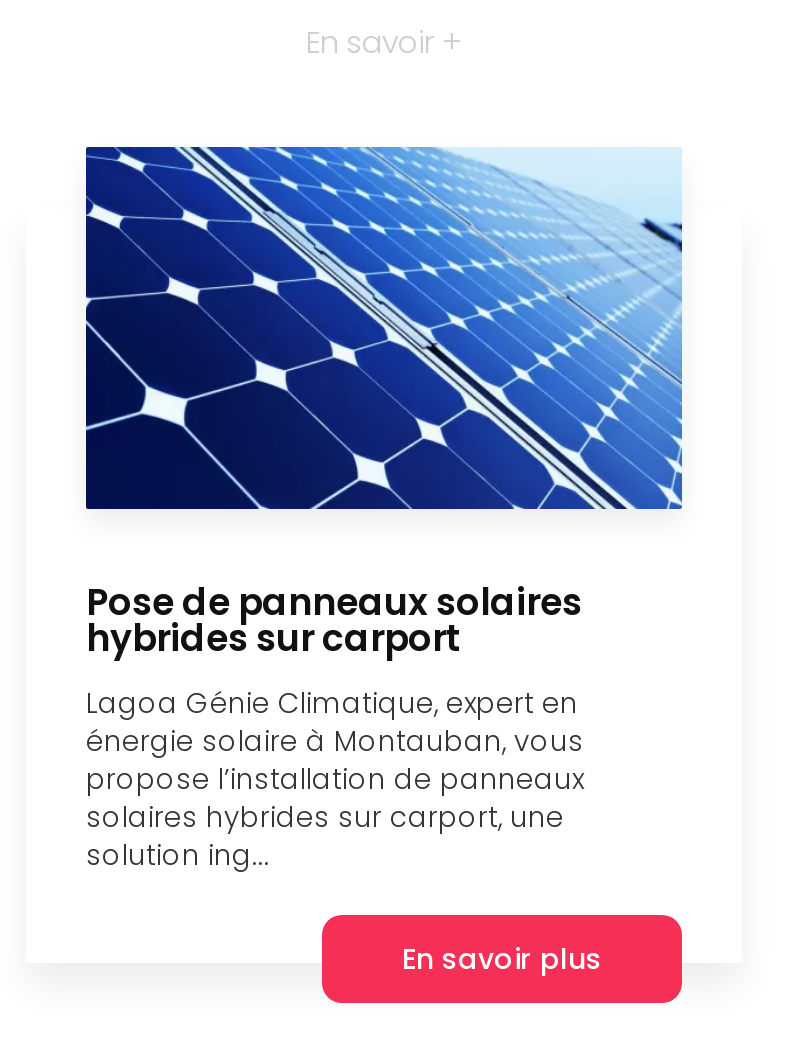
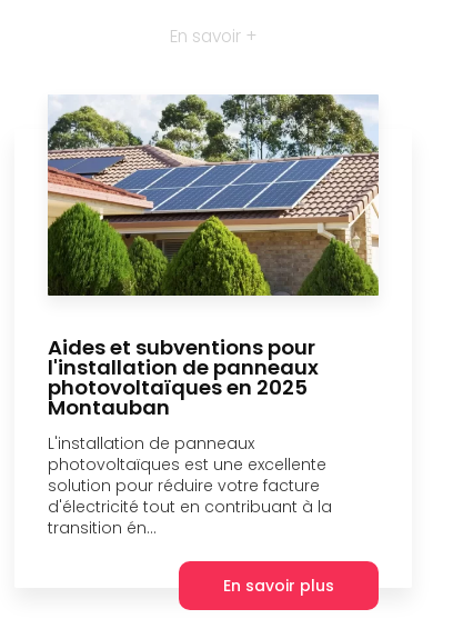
[84,145,684,874] [image] | Pose de panneaux solaires | hybrides sur carport | Lagoa Génie Climatique, expert en | énergie solaire à Montauban, vous | propose l’installation de panneaux | solaires hybrides sur carport, une | solution ing... -> [47,93,380,539] [image] | Aides et subventions pour | l'installation de panneaux | photovoltaïques en 2025 | Montauban | L'installation de panneaux | photovoltaïques est une excellente | solution pour réduire votre facture | d'électricité tout en contribuant à la | transition én...

